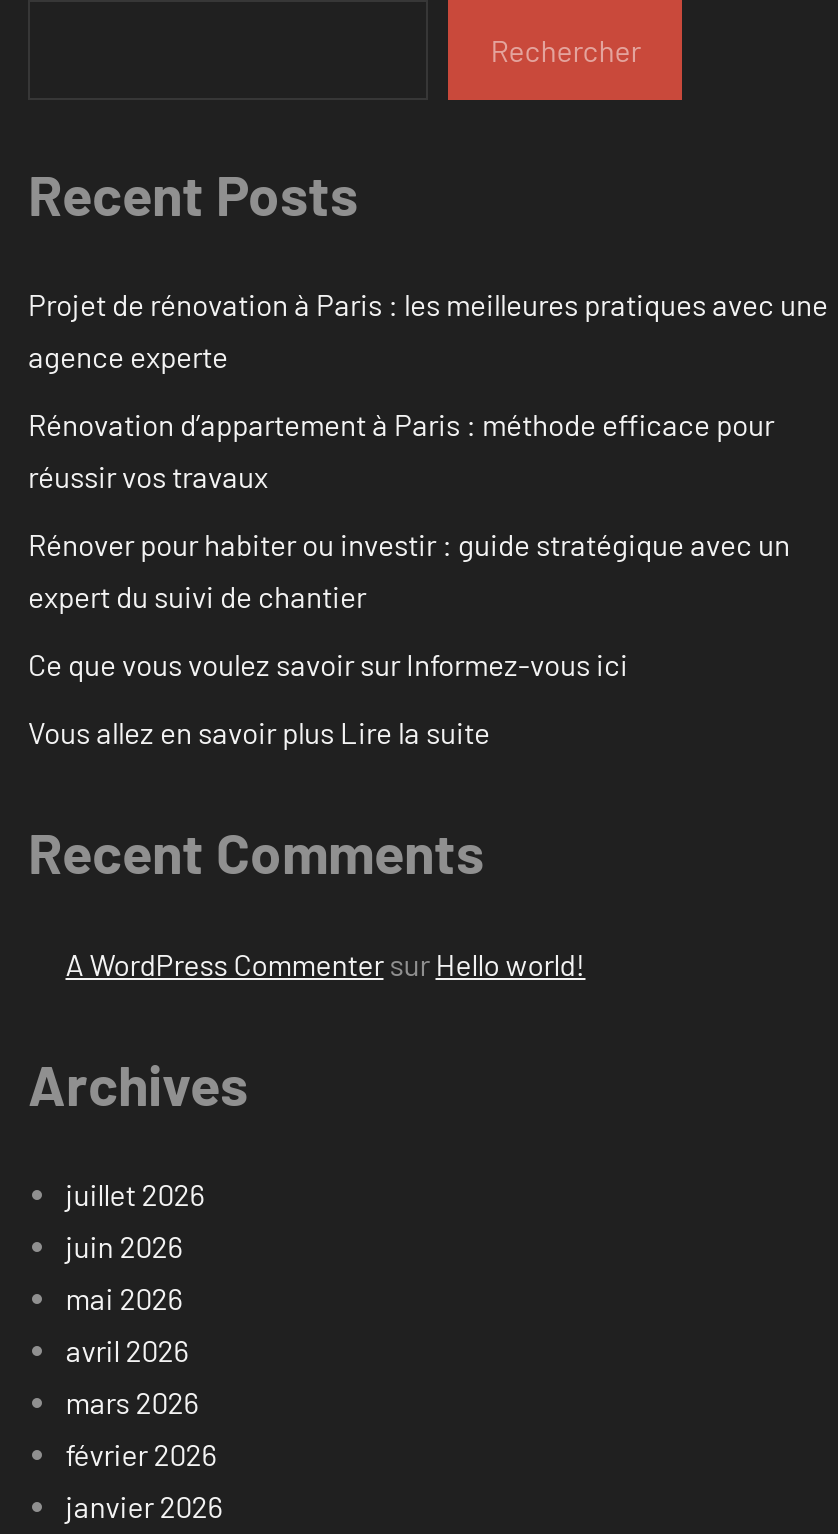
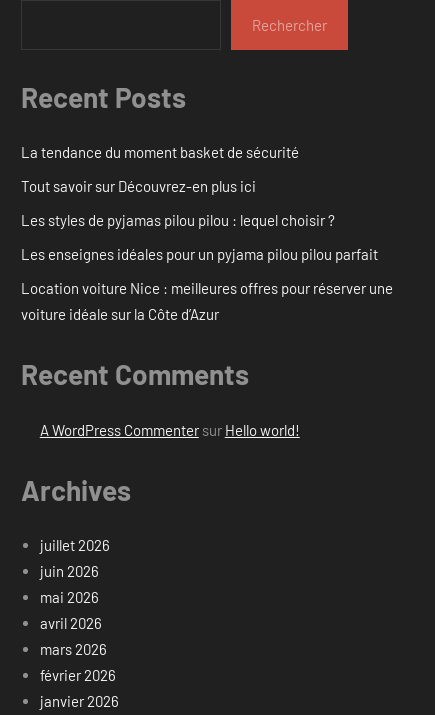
[28,287,828,375] Projet de rénovation à Paris : les meilleures pratiques avec une | agence experte -> [21,143,299,161] La tendance du moment basket de sécurité
[28,407,774,495] Rénovation d’appartement à Paris : méthode efficace pour | réussir vos travaux -> [21,177,256,195] Tout savoir sur Découvrez-en plus ici
[28,527,790,615] Rénover pour habiter ou investir : guide stratégique avec un | expert du suivi de chantier -> [21,211,335,229] Les styles de pyjamas pilou pilou : lequel choisir ?
[28,647,628,683] Ce que vous voulez savoir sur Informez-vous ici -> [21,245,378,263] Les enseignes idéales pour un pyjama pilou pilou parfait
[28,715,490,751] Vous allez en savoir plus Lire la suite -> [21,279,393,323] Location voiture Nice : meilleures offres pour réserver une | voiture idéale sur la Côte d’Azur

